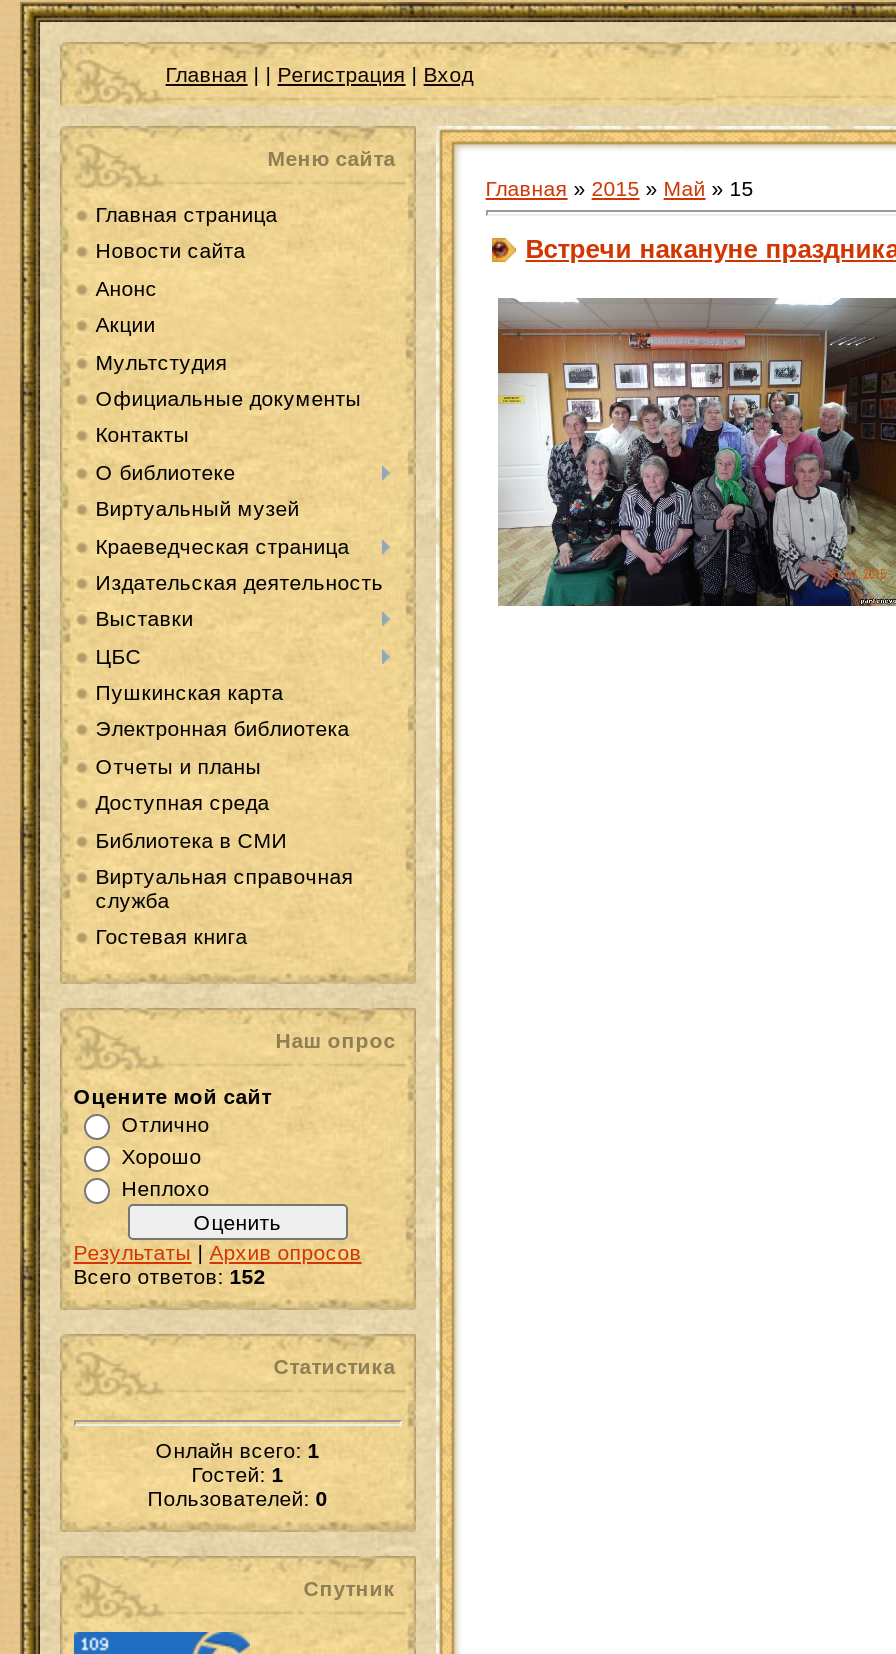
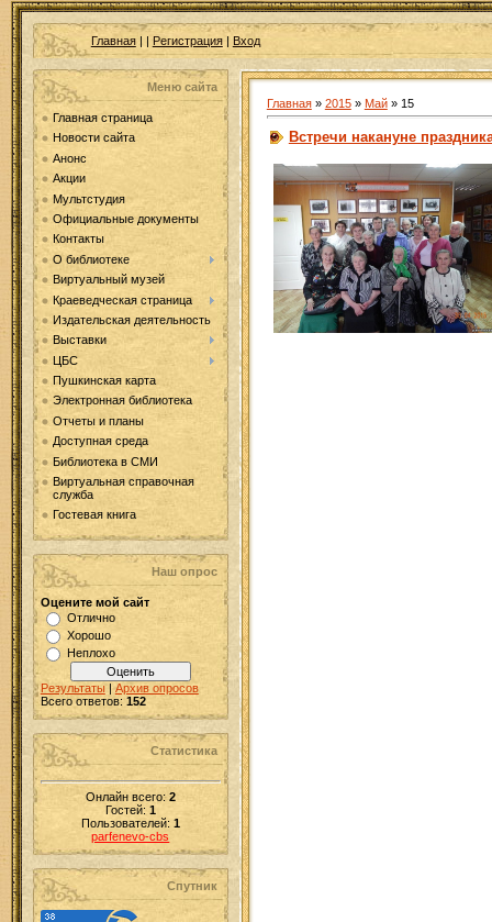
[156,1437,320,1461] Онлайн всего: 1 -> [85,790,175,803] Онлайн всего: 2
[148,1485,328,1509] Пользователей: 0 -> [81,816,180,843] Пользователей: 1 | parfenevo-cbs

